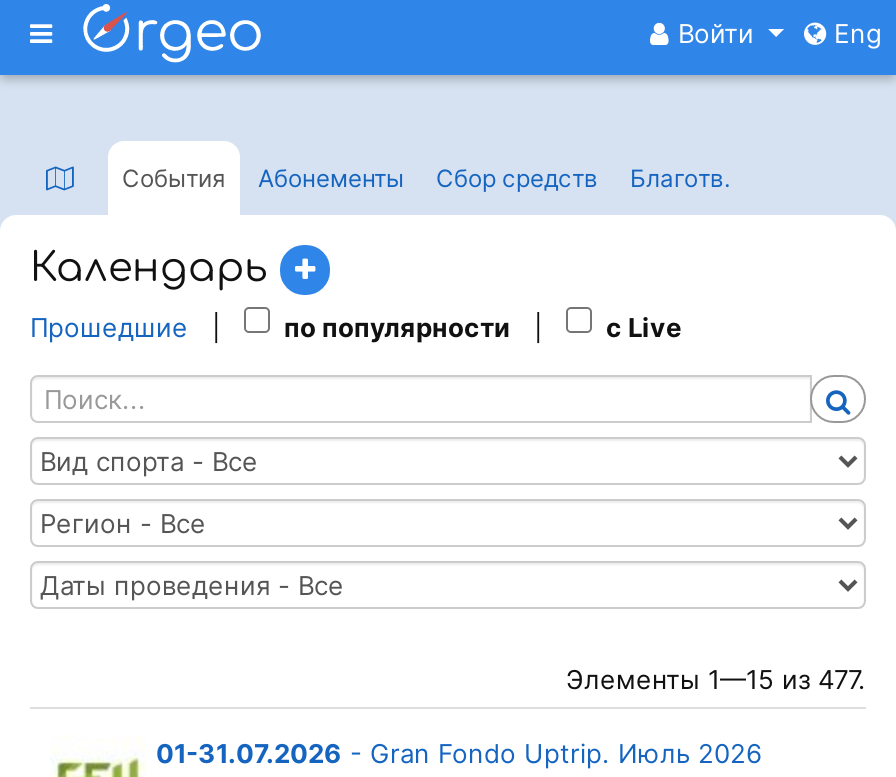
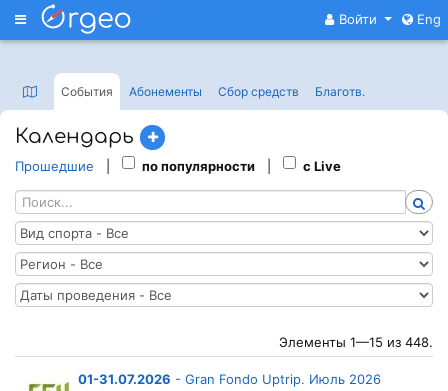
[566,663,866,695] Элементы 1—15 из 477. -> [279,334,433,350] Элементы 1—15 из 448.

